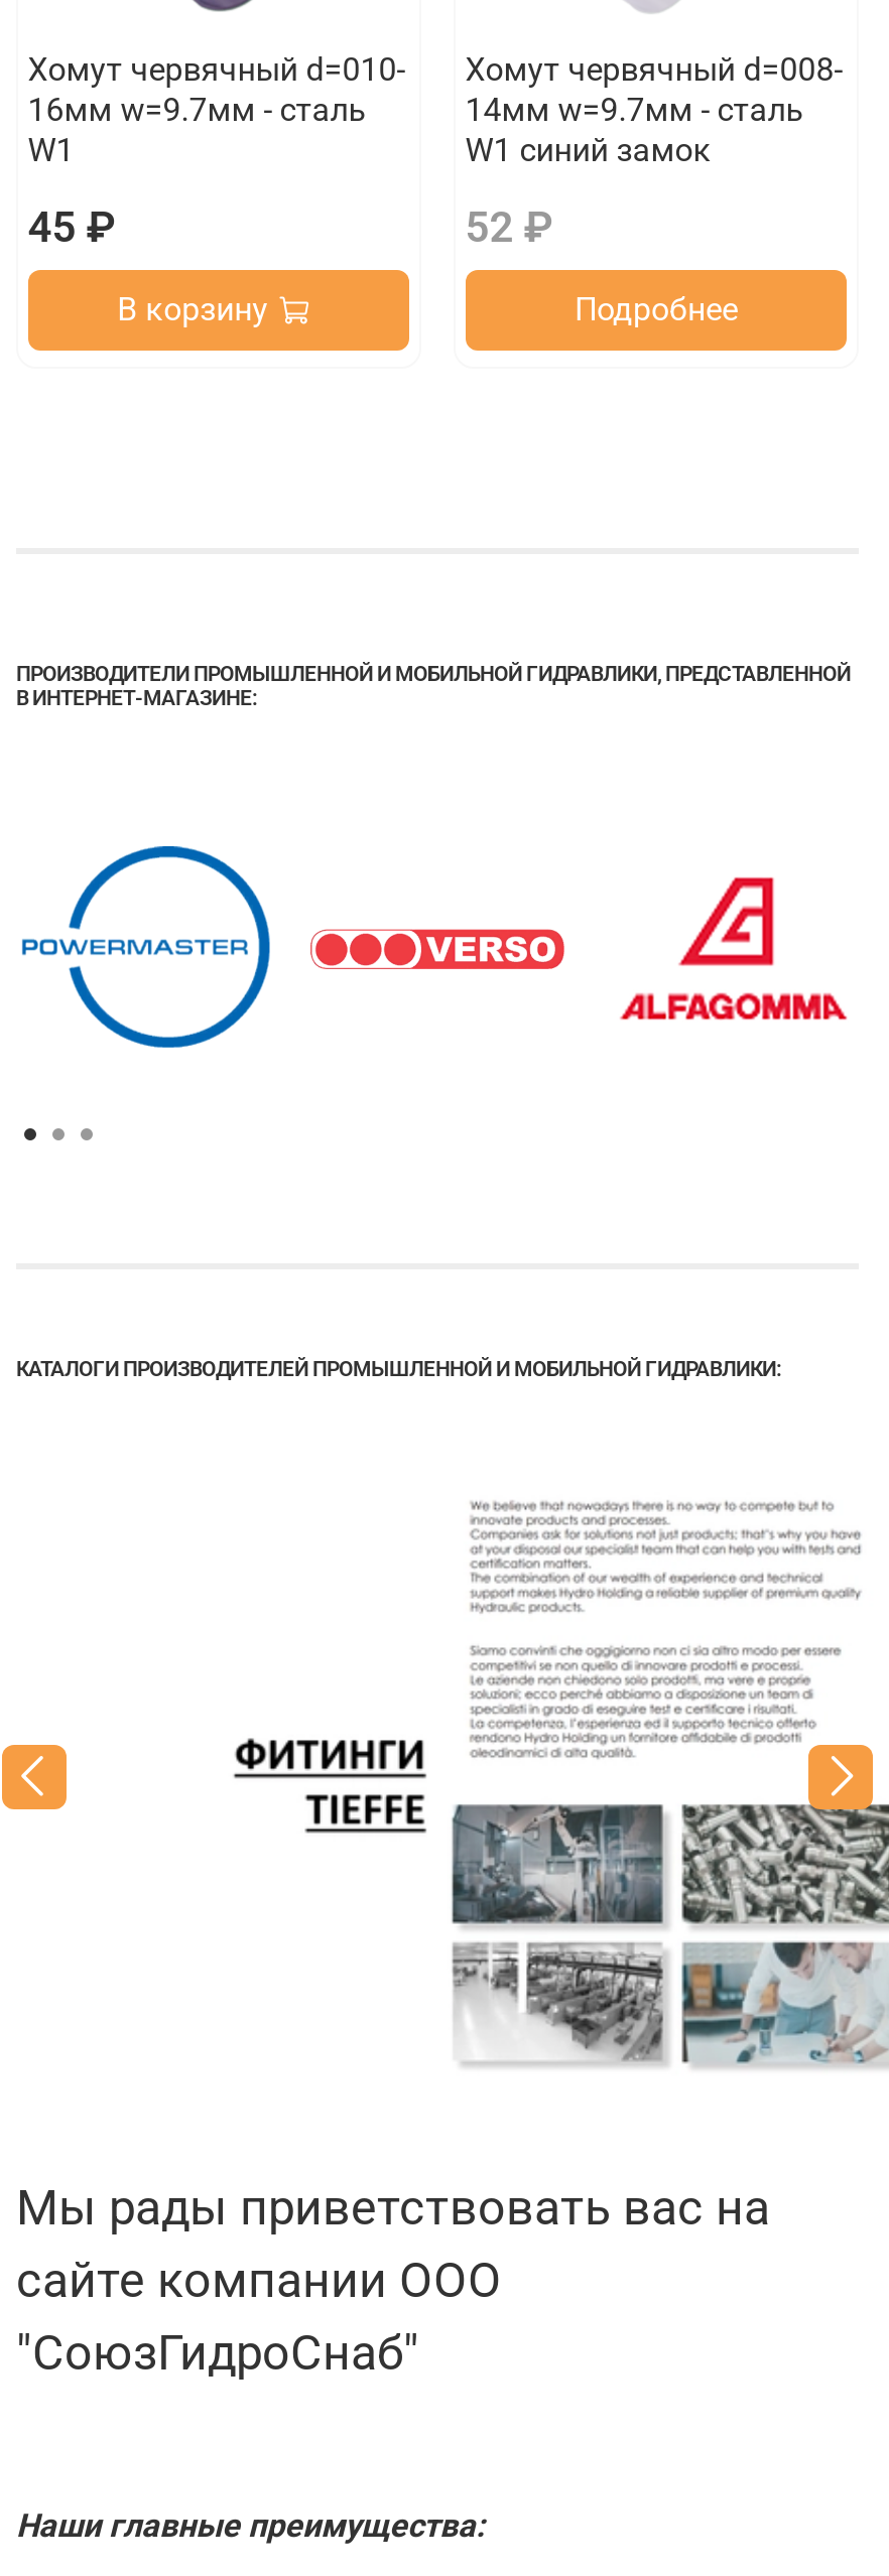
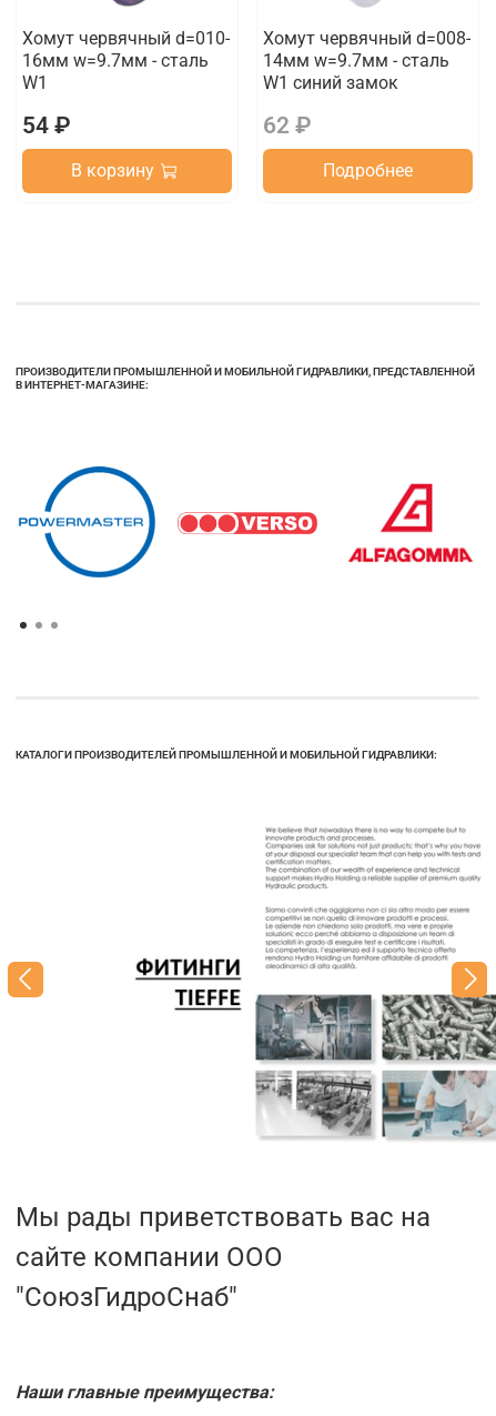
[28,203,117,252] 45 ₽ -> [22,112,71,139] 54 ₽
[465,203,554,252] 52 ₽ -> [263,112,312,139] 62 ₽

